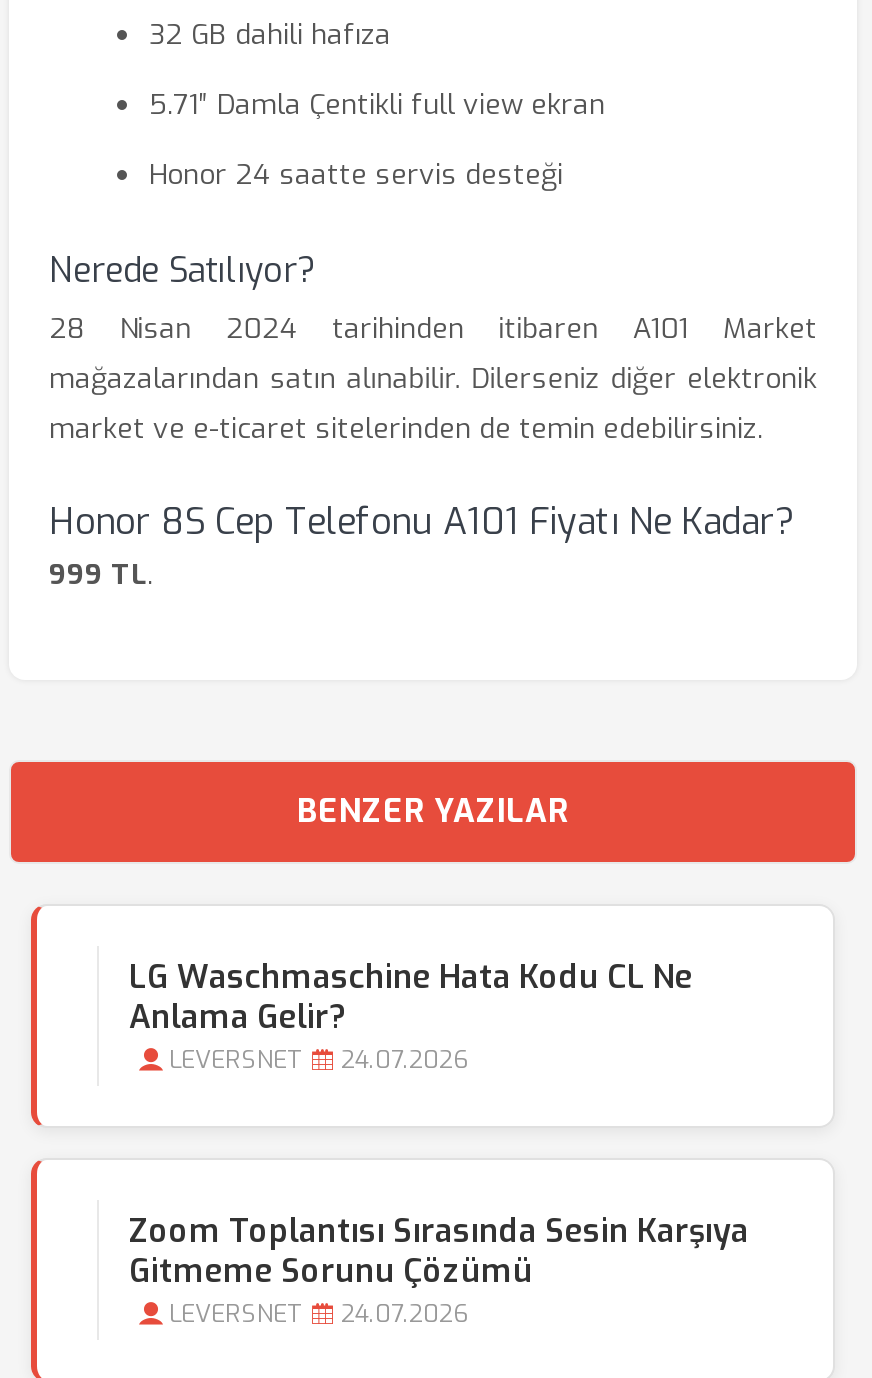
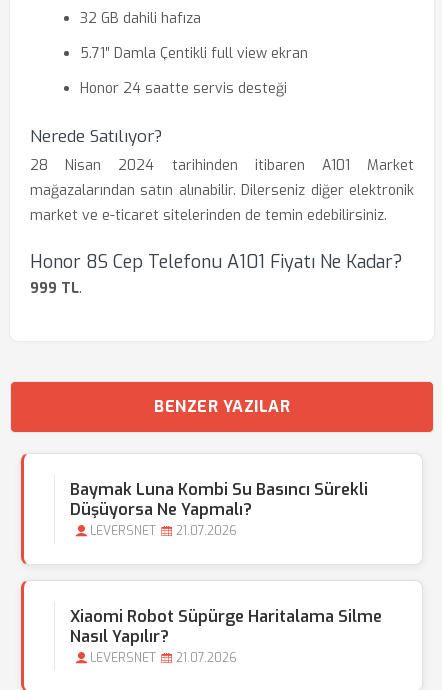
[129,956,693,1038] LG Waschmaschine Hata Kodu CL Ne | Anlama Gelir? -> [70,479,368,520] Baymak Luna Kombi Su Basıncı Sürekli | Düşüyorsa Ne Yapmalı?
[169,1044,469,1076] LEVERSNET 24.07.2026 -> [90,523,237,539] LEVERSNET 21.07.2026
[129,1210,749,1292] Zoom Toplantısı Sırasında Sesin Karşıya | Gitmeme Sorunu Çözümü -> [70,606,382,647] Xiaomi Robot Süpürge Haritalama Silme | Nasıl Yapılır?
[169,1298,469,1330] LEVERSNET 24.07.2026 -> [90,650,237,666] LEVERSNET 21.07.2026

